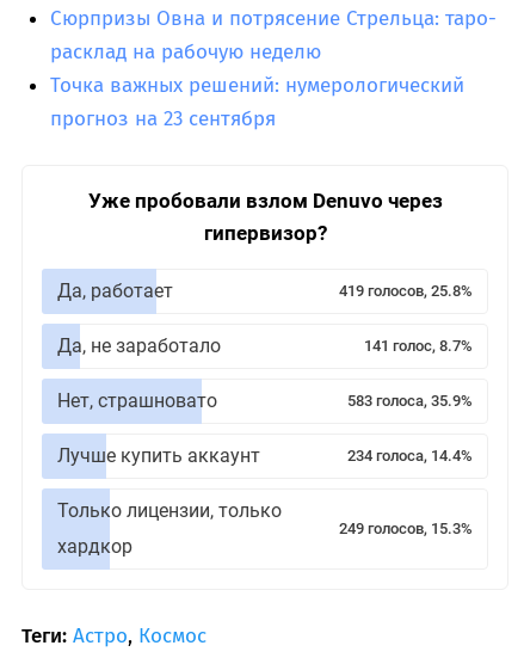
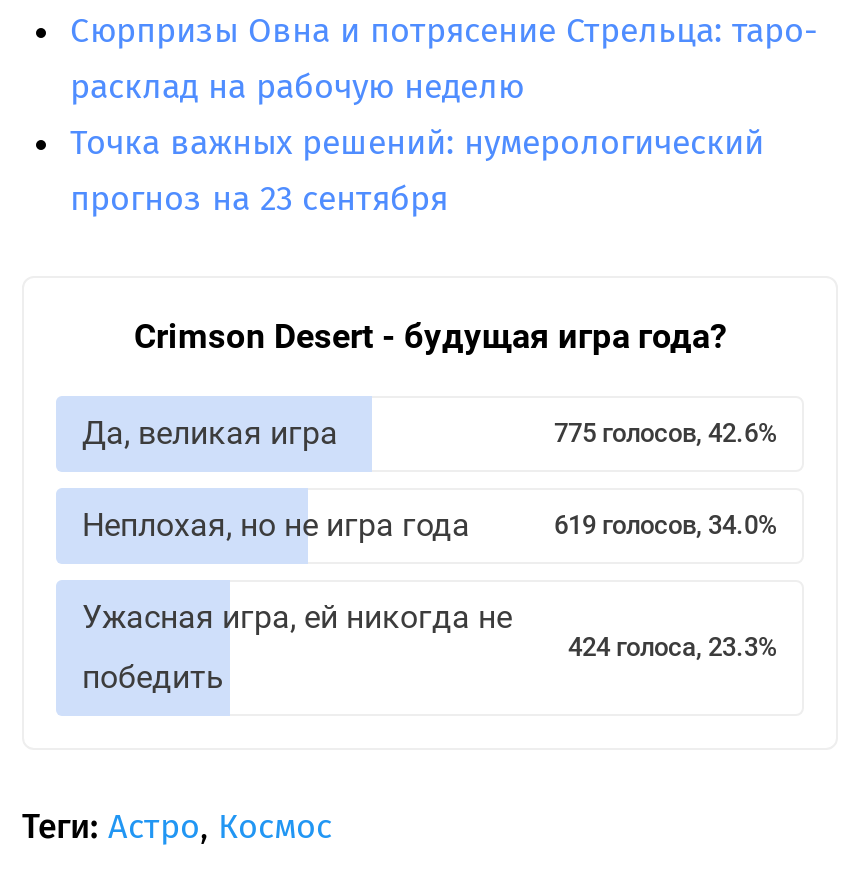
[57,189,473,558] Уже пробовали взлом Denuvo через | гипервизор? | Да, работает | 419 голосов, 25.8% | Да, не заработало | 141 голос, 8.7% | Нет, страшновато | 583 голоса, 35.9% | Лучше купить аккаунт | 234 голоса, 14.4% | Только лицензии, только | хардкор -> [82,317,778,697] Crimson Desert - будущая игра года? | Да, великая игра | 775 голосов, 42.6% | Неплохая, но не игра года | 619 голосов, 34.0% | Ужасная игра, ей никогда не | победить
[339,520,473,538] 249 голосов, 15.3% -> [568,633,778,663] 424 голоса, 23.3%

